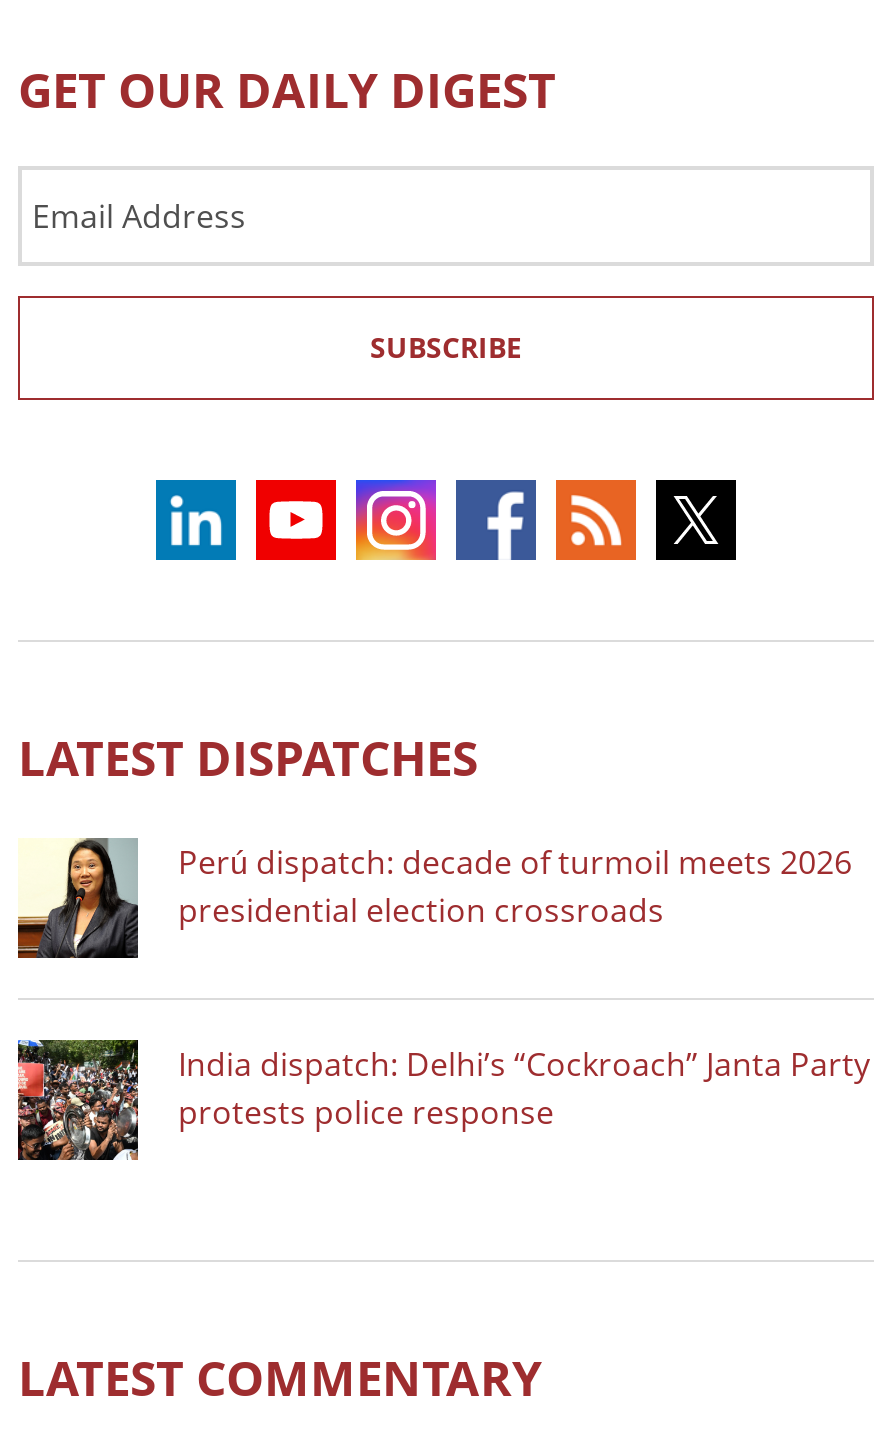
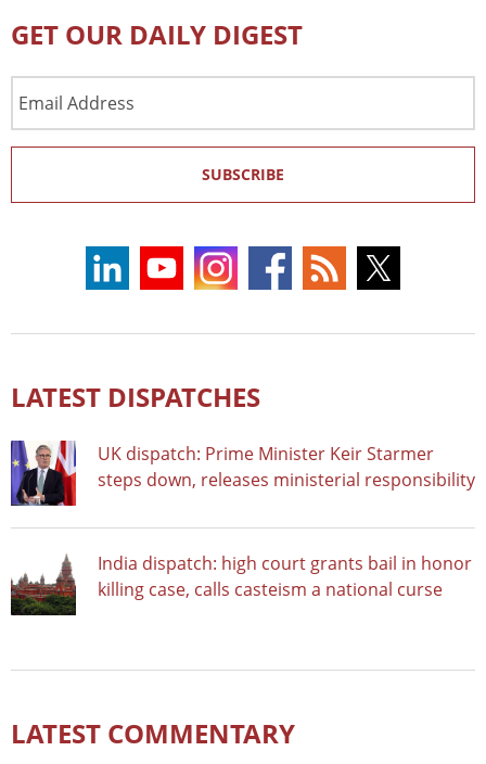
[16,836,852,960] [image] | Perú dispatch: decade of turmoil meets 2026 | presidential election crossroads -> [10,440,475,507] [image] | UK dispatch: Prime Minister Keir Starmer | steps down, releases ministerial responsibility
[16,1038,870,1162] [image] | India dispatch: Delhi’s “Cockroach” Janta Party | protests police response -> [11,550,472,616] [image] | India dispatch: high court grants bail in honor | killing case, calls casteism a national curse

